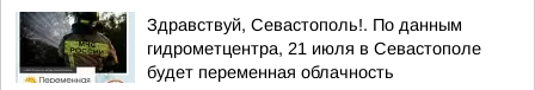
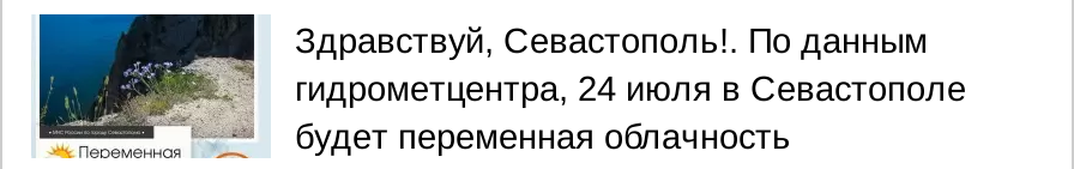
[19,11,481,73] [image] | гидрометцентра, 21 июля в Севастополе -> [38,12,966,137] [image] | гидрометцентра, 24 июля в Севастополе

